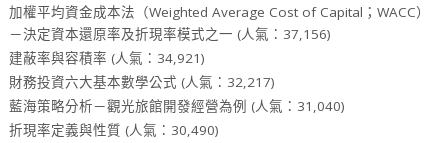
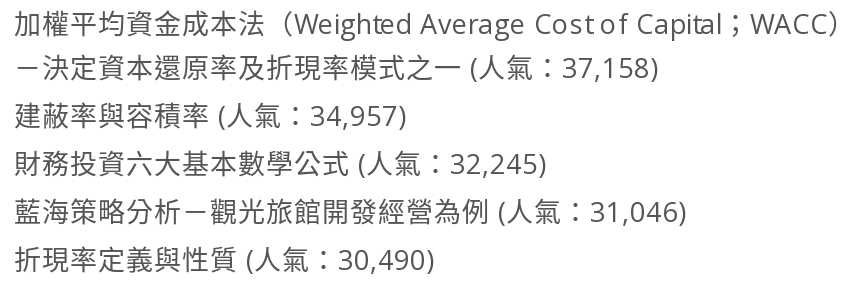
[9,25,331,43] －決定資本還原率及折現率模式之一(人氣：37,156) -> [14,51,658,87] －決定資本還原率及折現率模式之一(人氣：37,158)
[9,49,205,67] 建蔽率與容積率(人氣：34,921) -> [14,99,406,135] 建蔽率與容積率(人氣：34,957)
[9,73,275,91] 財務投資六大基本數學公式(人氣：32,217) -> [14,147,546,183] 財務投資六大基本數學公式(人氣：32,245)
[9,97,345,115] 藍海策略分析－觀光旅館開發經營為例(人氣：31,040) -> [14,195,686,231] 藍海策略分析－觀光旅館開發經營為例(人氣：31,046)

